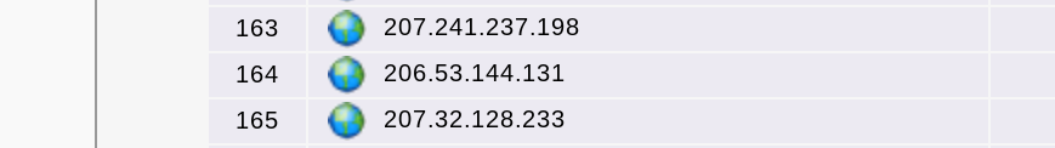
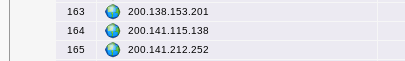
[384,14,580,40] 207.241.237.198 -> [128,6,209,17] 200.138.153.201
[384,60,566,86] 206.53.144.131 -> [128,25,209,36] 200.141.115.138
[384,106,566,132] 207.32.128.233 -> [128,44,209,55] 200.141.212.252

